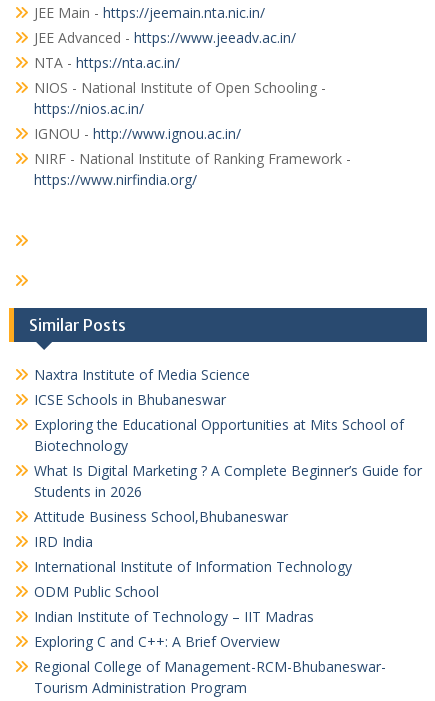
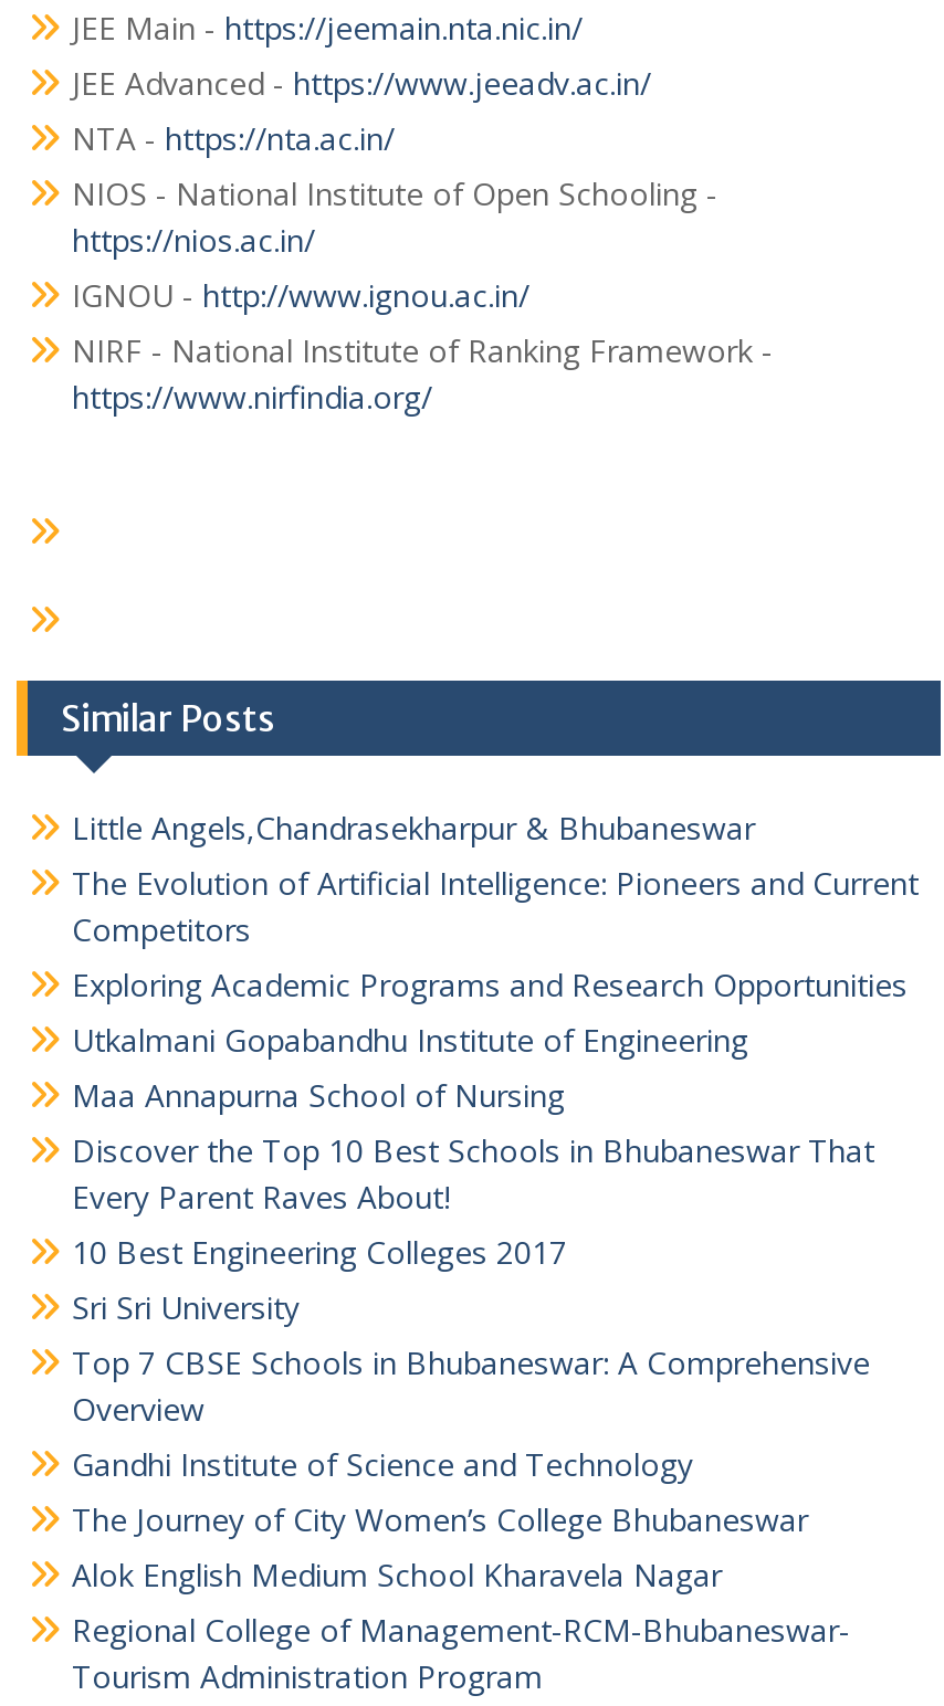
[34,365,422,651] Naxtra Institute of Media Science | ICSE Schools in Bhubaneswar | Exploring the Educational Opportunities at Mits School of | Biotechnology | What Is Digital Marketing ? A Complete Beginner’s Guide for | Students in 2026 | Attitude Business School,Bhubaneswar | IRD India | International Institute of Information Technology | ODM Public School | Indian Institute of Technology – IIT Madras | Exploring C and C++: A Brief Overview -> [72,807,919,1596] Little Angels,Chandrasekharpur & Bhubaneswar | The Evolution of Artificial Intelligence: Pioneers and Current | Competitors | Exploring Academic Programs and Research Opportunities | Utkalmani Gopabandhu Institute of Engineering | Maa Annapurna School of Nursing | Discover the Top 10 Best Schools in Bhubaneswar That | Every Parent Raves About! | 10 Best Engineering Colleges 2017 | Sri Sri University | Top 7 CBSE Schools in Bhubaneswar: A Comprehensive | Overview | Gandhi Institute of Science and Technology | The Journey of City Women’s College Bhubaneswar | Alok English Medium School Kharavela Nagar

